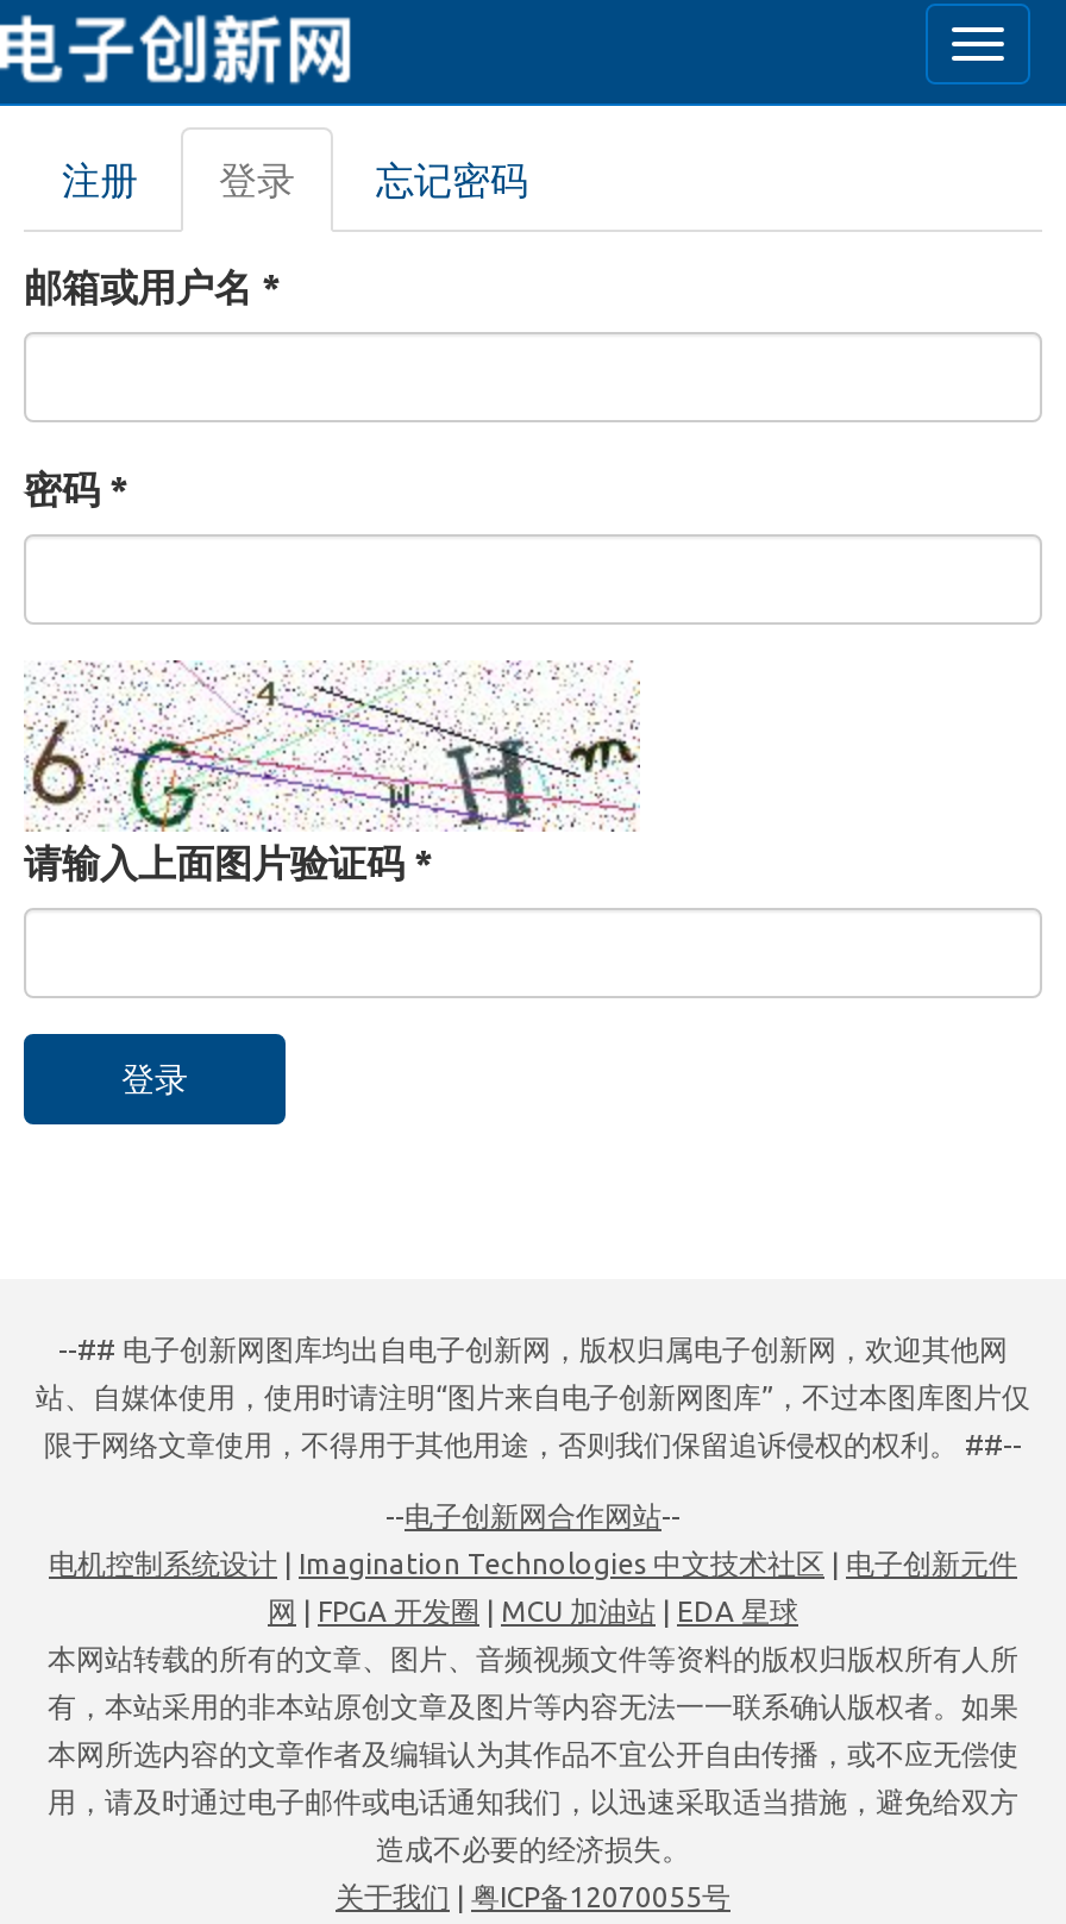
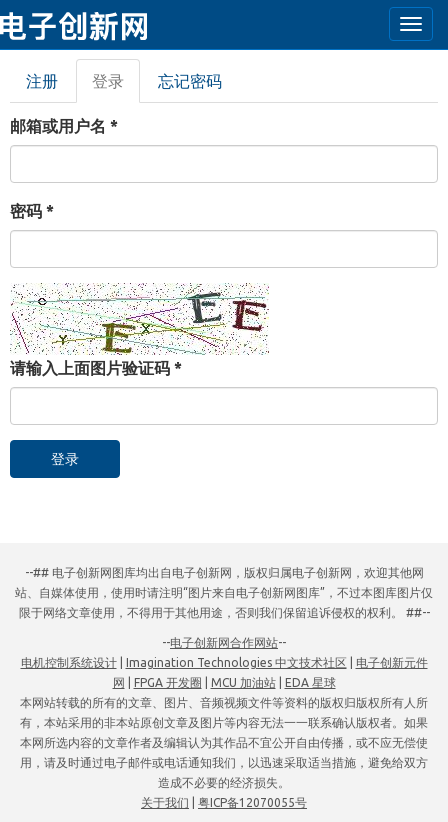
[31,660,638,832] [image] -> [11,283,269,355] [image]

